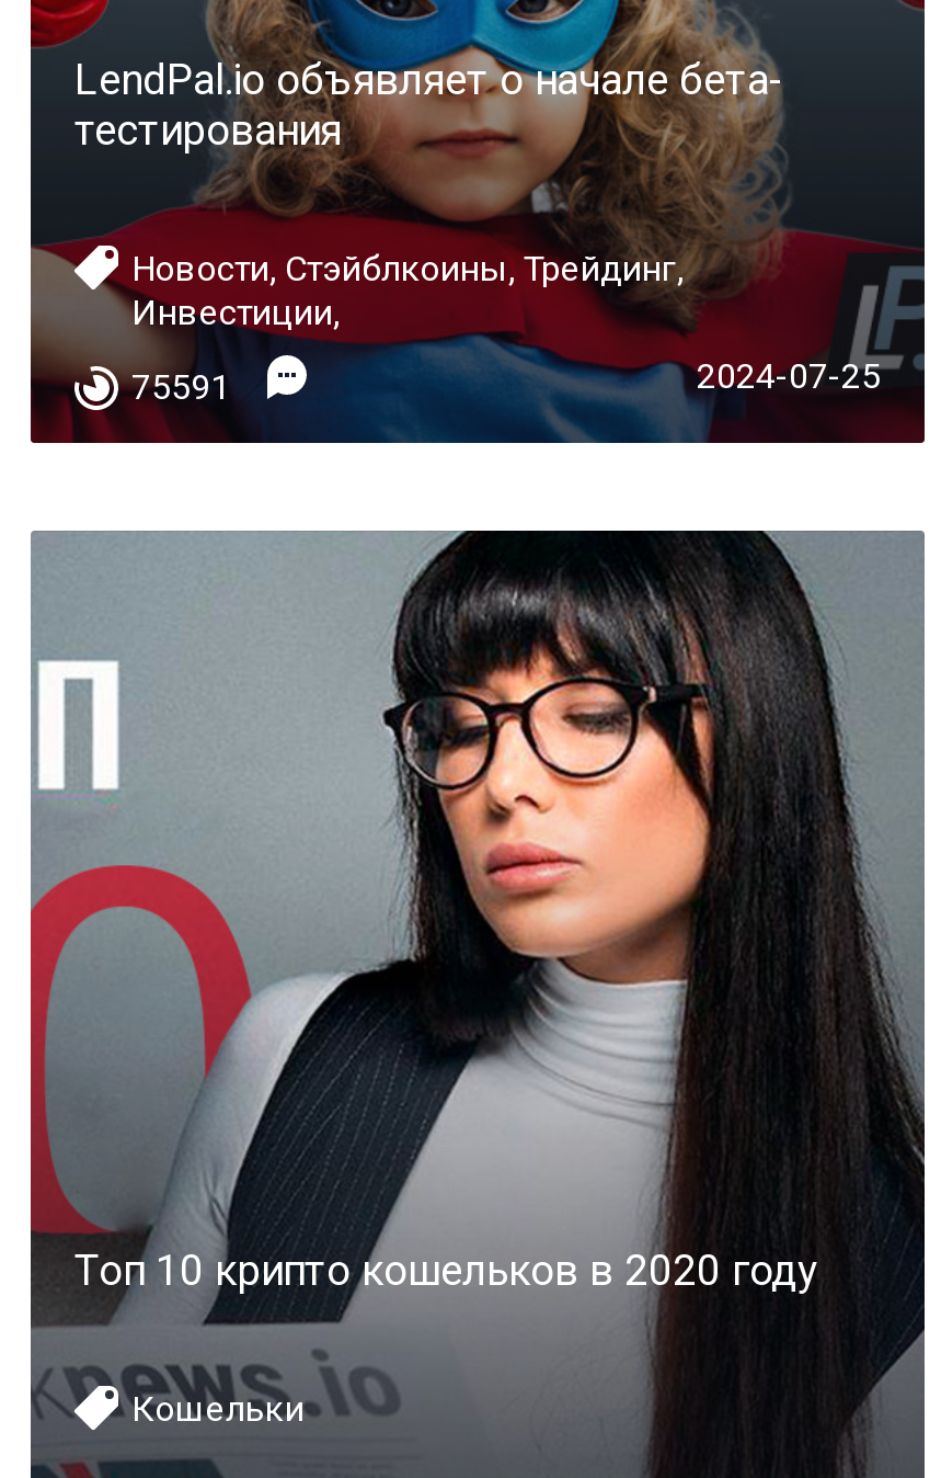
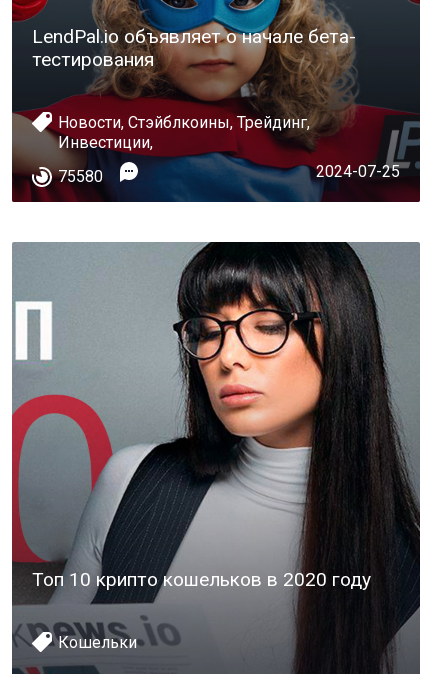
[131,367,230,408] 75591 -> [58,167,103,186] 75580

